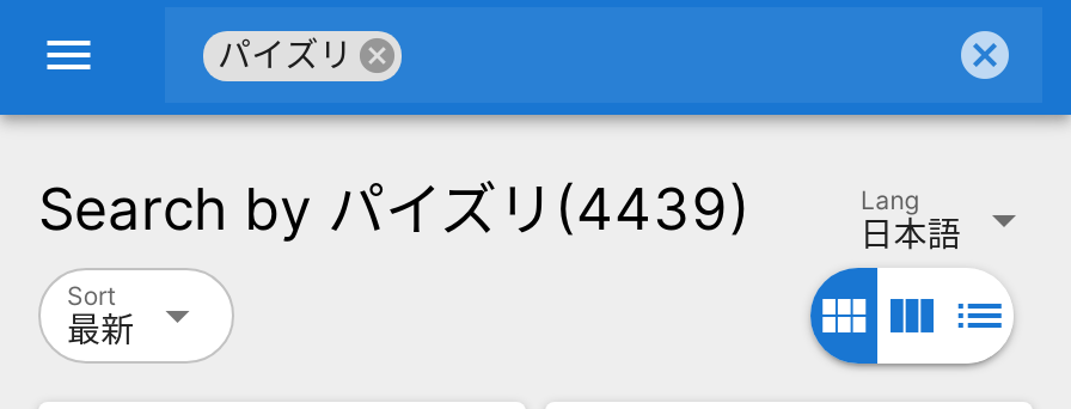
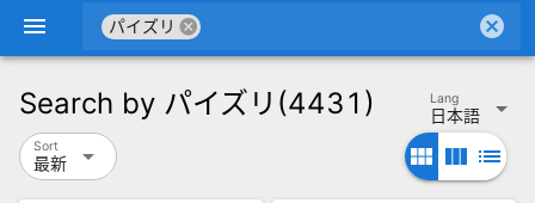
[38,175,751,244] Search byパイズリ(4439) -> [19,86,375,121] Search byパイズリ(4431)

